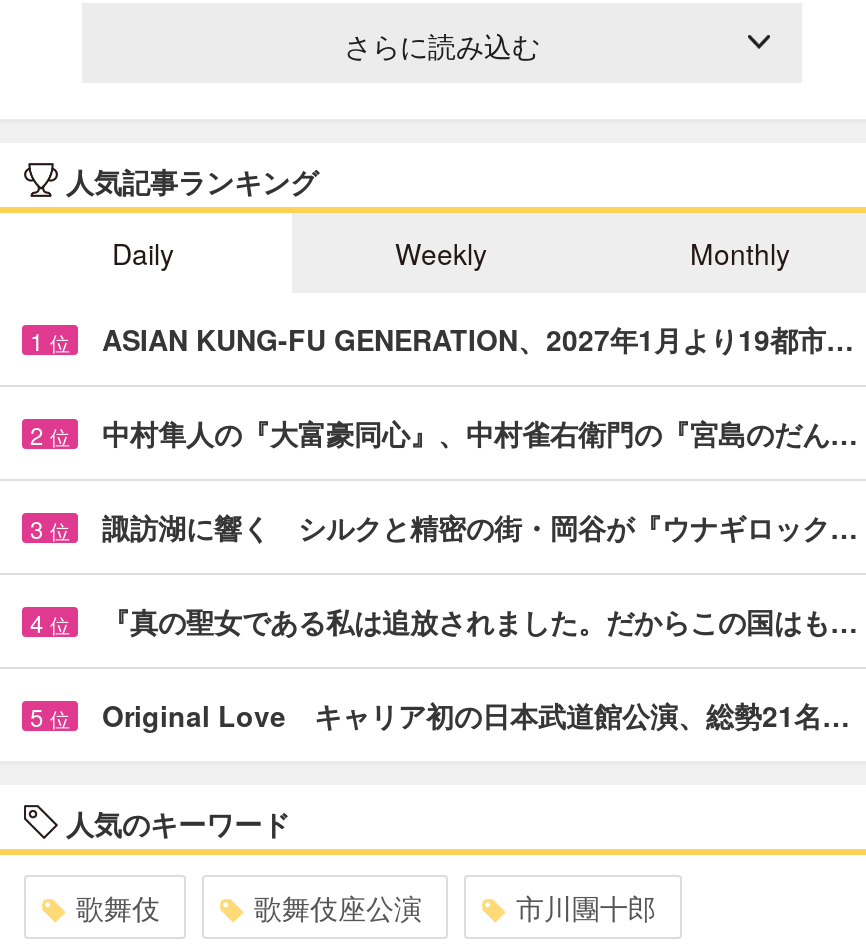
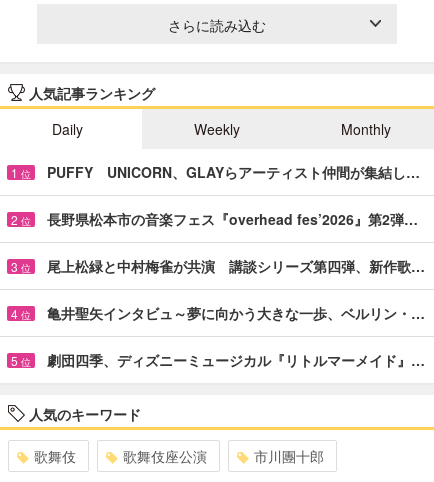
[102,319,854,359] ASIAN KUNG-FU GENERATION、2027年1月より19都市… -> [47,162,420,182] PUFFY UNICORN、GLAYらアーティスト仲間が集結し…
[102,413,858,453] 中村隼人の『大富豪同心』、中村雀右衛門の『宮島のだん… -> [47,209,418,229] 長野県松本市の音楽フェス『overhead fes’2026』第2弾…
[102,507,858,547] 諏訪湖に響く シルクと精密の街・岡谷が『ウナギロック… -> [47,256,425,276] 尾上松緑と中村梅雀が共演 講談シリーズ第四弾、新作歌…
[102,601,858,641] 『真の聖女である私は追放されました。だからこの国はも… -> [47,303,425,323] 亀井聖矢インタビュ～夢に向かう大きな一歩、ベルリン・…
[102,695,850,735] Original Love キャリア初の日本武道館公演、総勢21名… -> [47,350,425,370] 劇団四季、ディズニーミュージカル『リトルマーメイド』…

